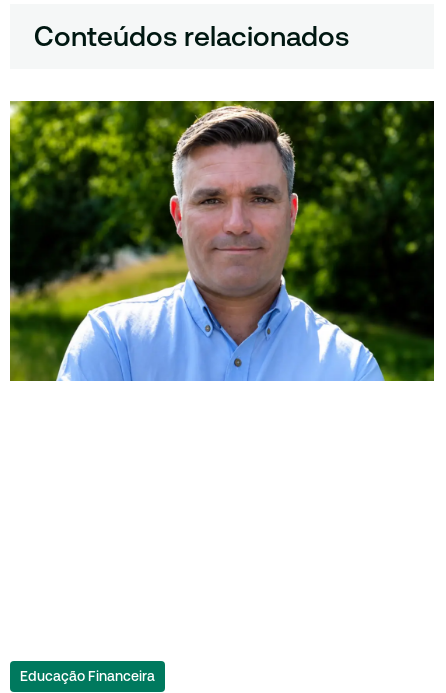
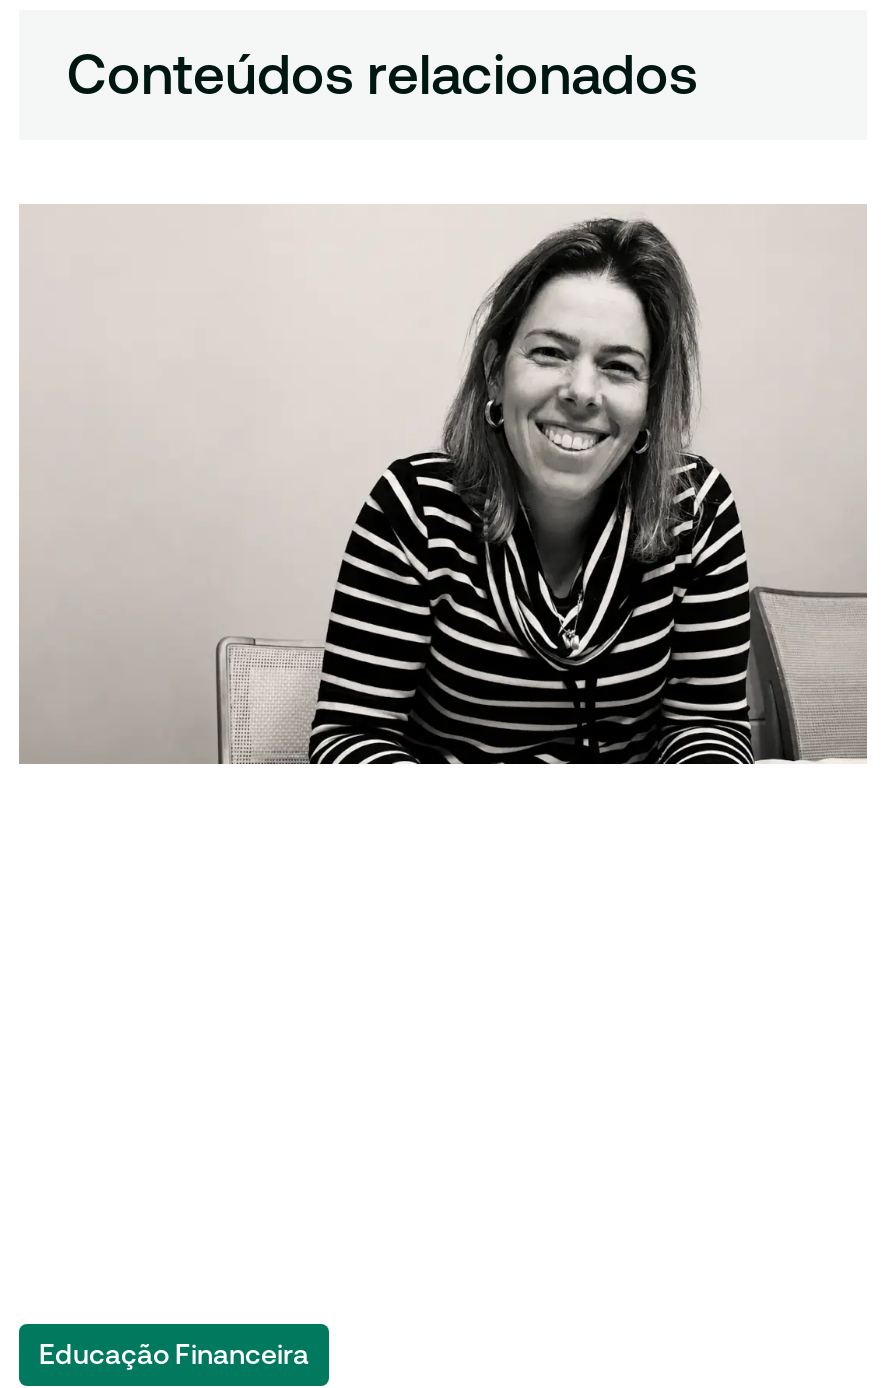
[9,100,435,382] [image] -> [19,204,867,766] [image]

